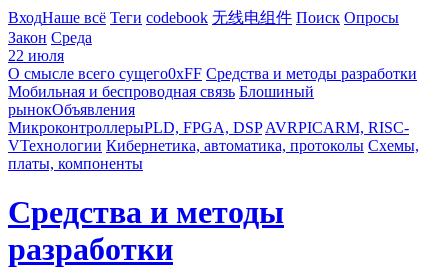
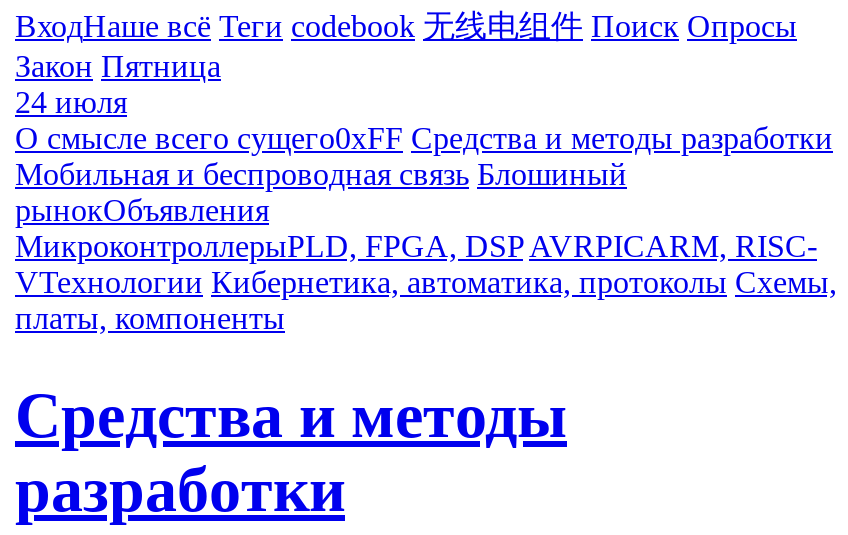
[8,29,92,46] Закон Среда -> [15,49,221,83] Закон Пятница
[8,47,64,64] 22 июля -> [15,85,127,119] 24 июля

